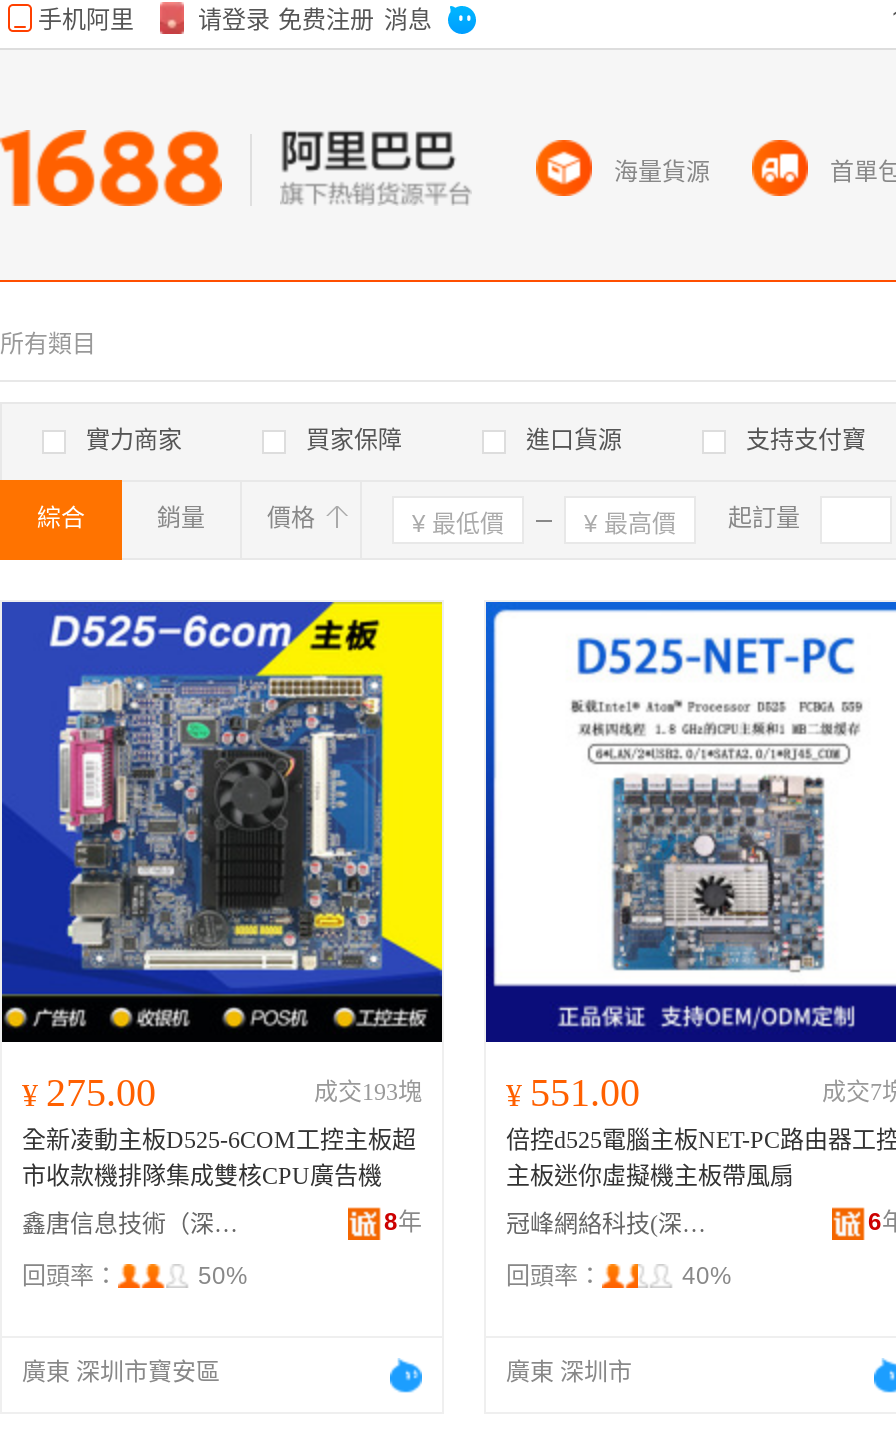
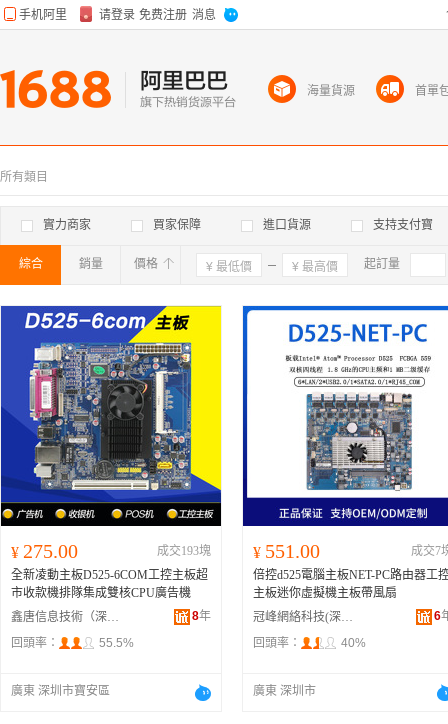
[198,1262,248,1290] 50% -> [99,636,134,650] 55.5%

